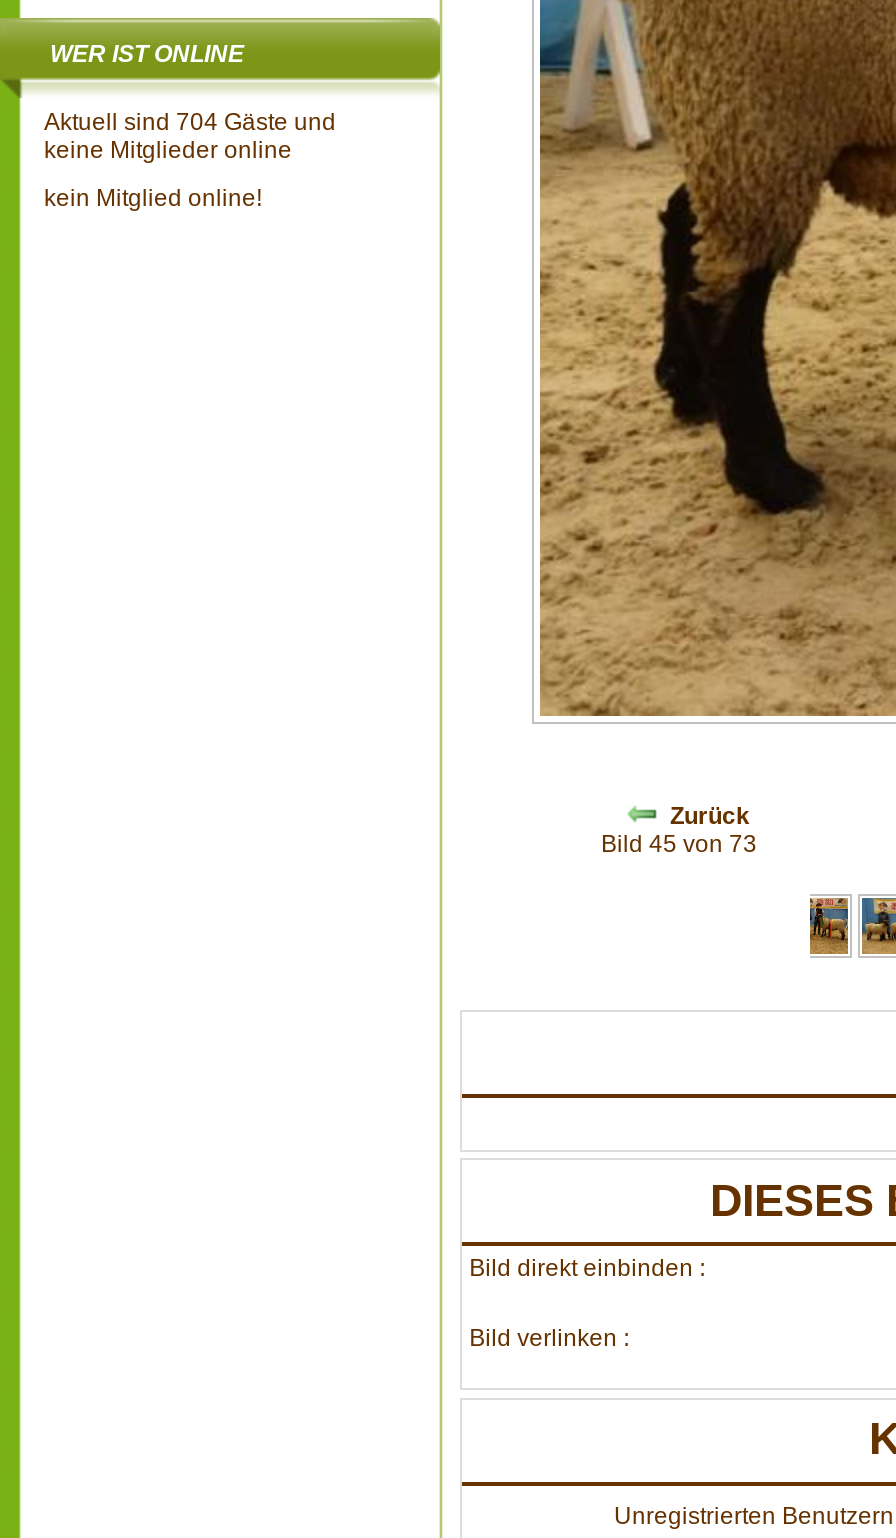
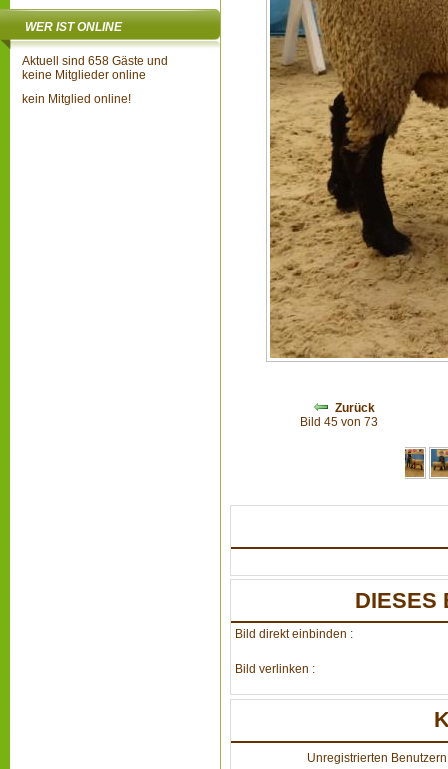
[44,108,336,136] Aktuell sind 704 Gäste und -> [22,54,168,68] Aktuell sind 658 Gäste und

